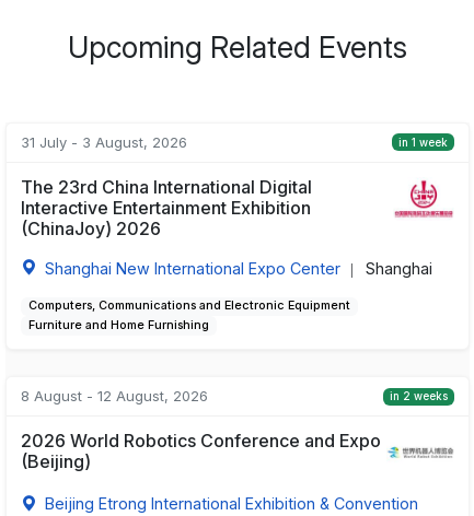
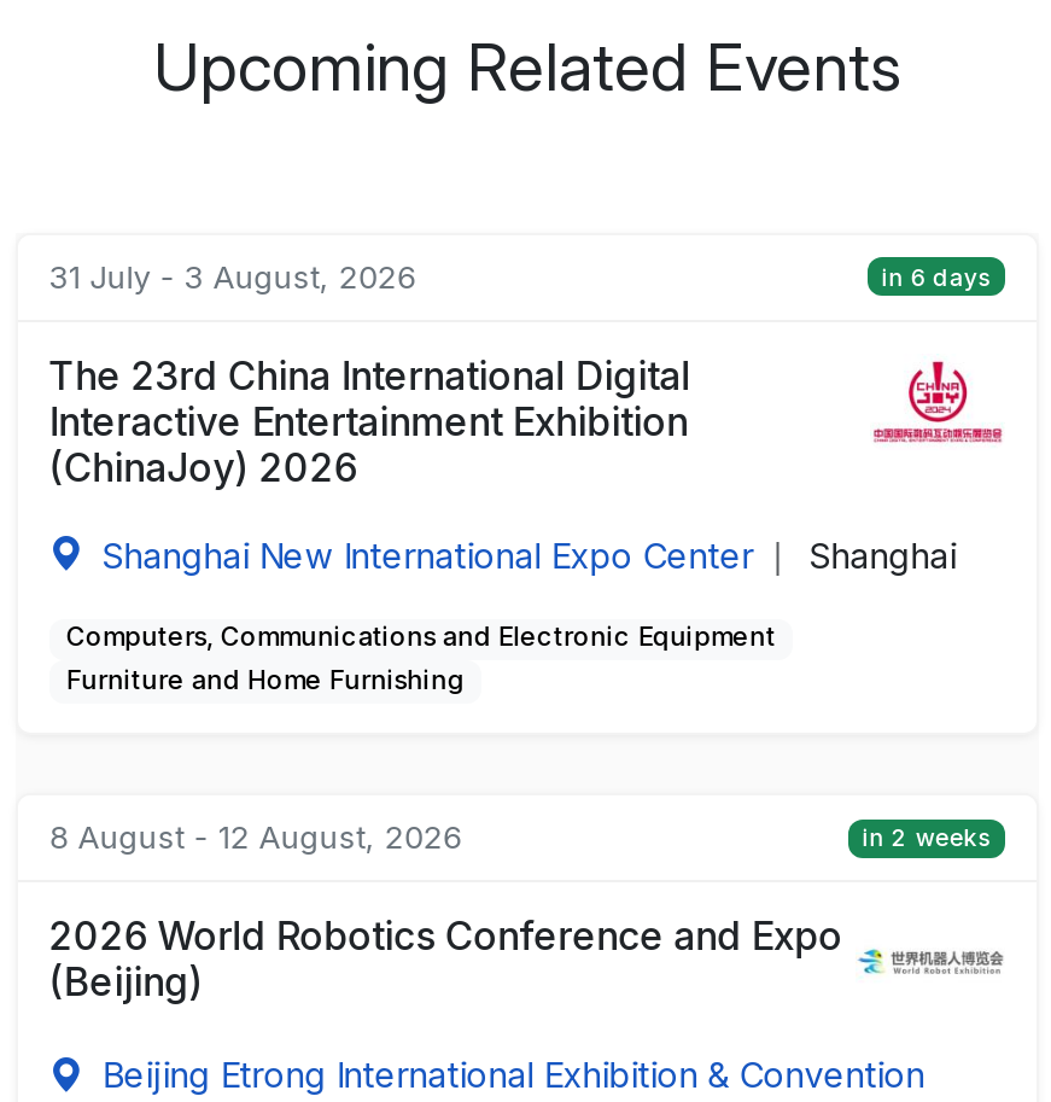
[398,136,448,148] in 1 week -> [882,264,990,290] in 6 days

